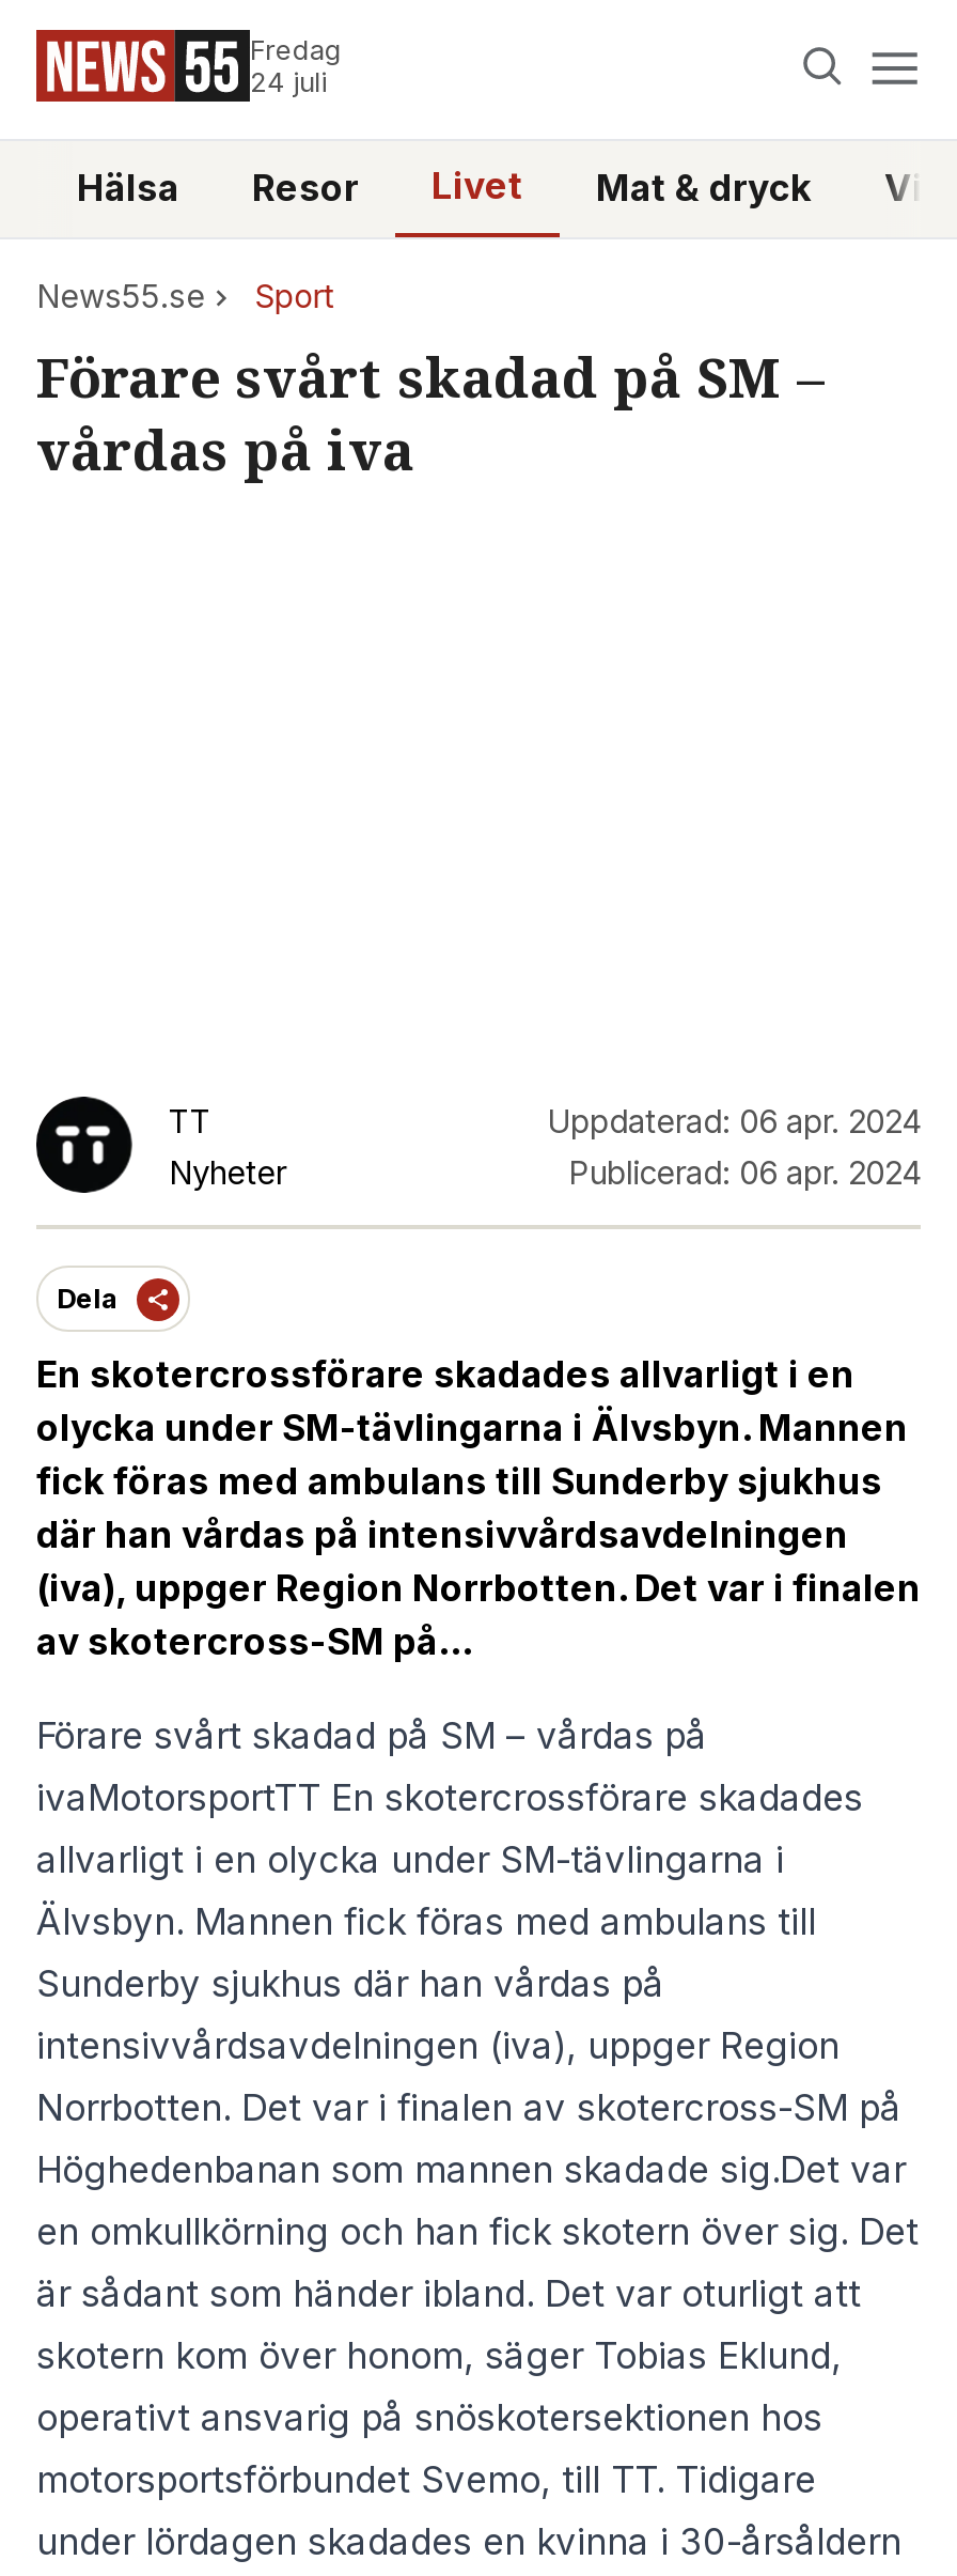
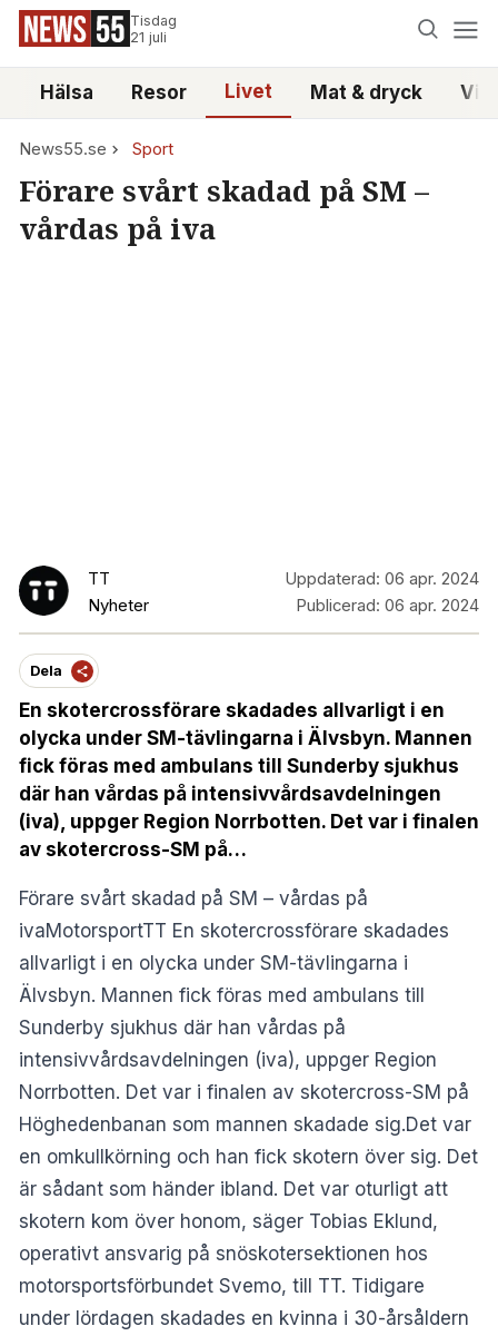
[250,34,342,98] Fredag | 24 juli -> [130,12,177,46] Tisdag | 21 juli

